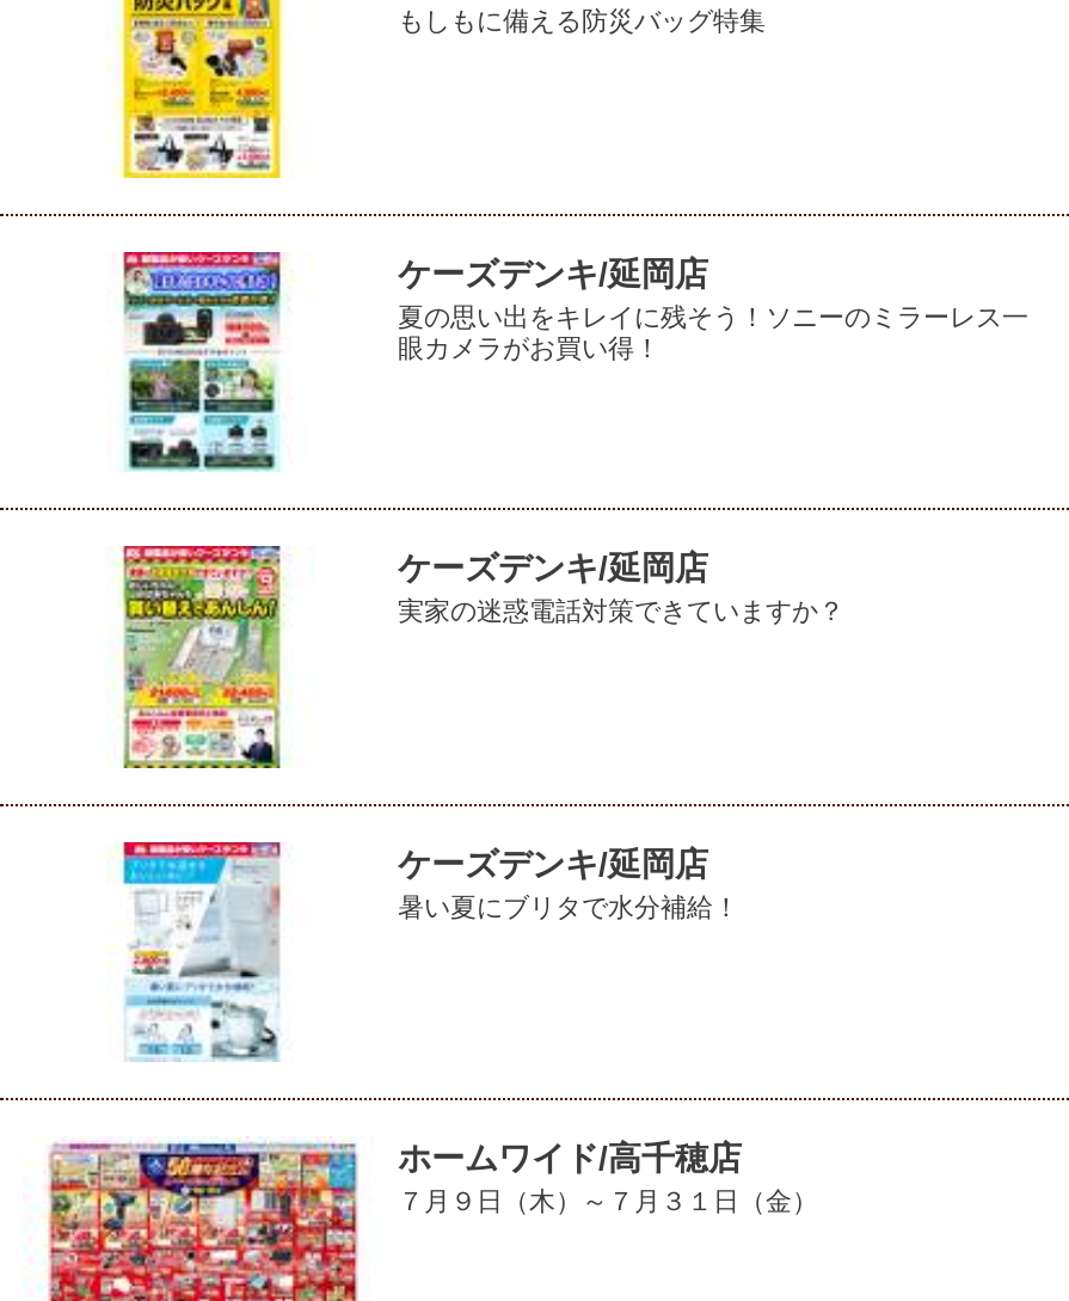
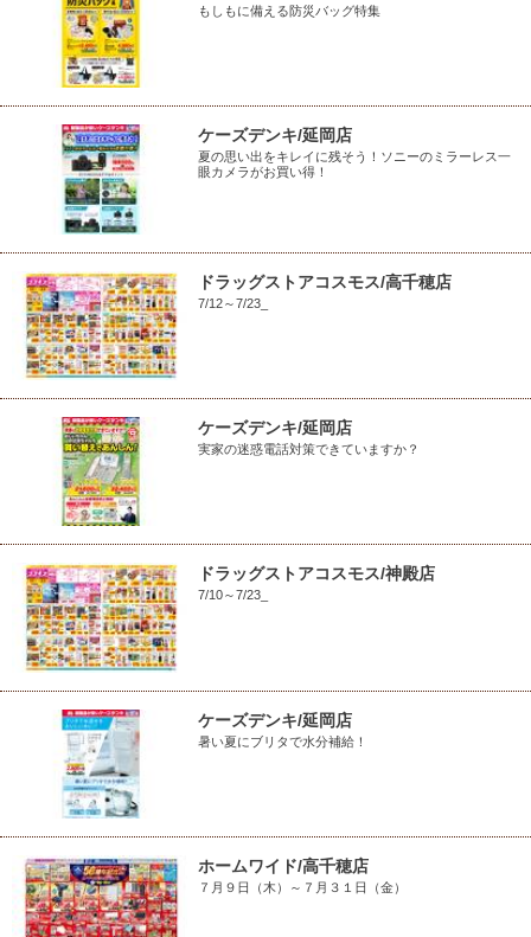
none -> [23,270,452,380] [image] | ドラッグストアコスモス/高千穂店 | 7/12～7/23_
none -> [23,563,435,673] [image] | ドラッグストアコスモス/神殿店 | 7/10～7/23_

